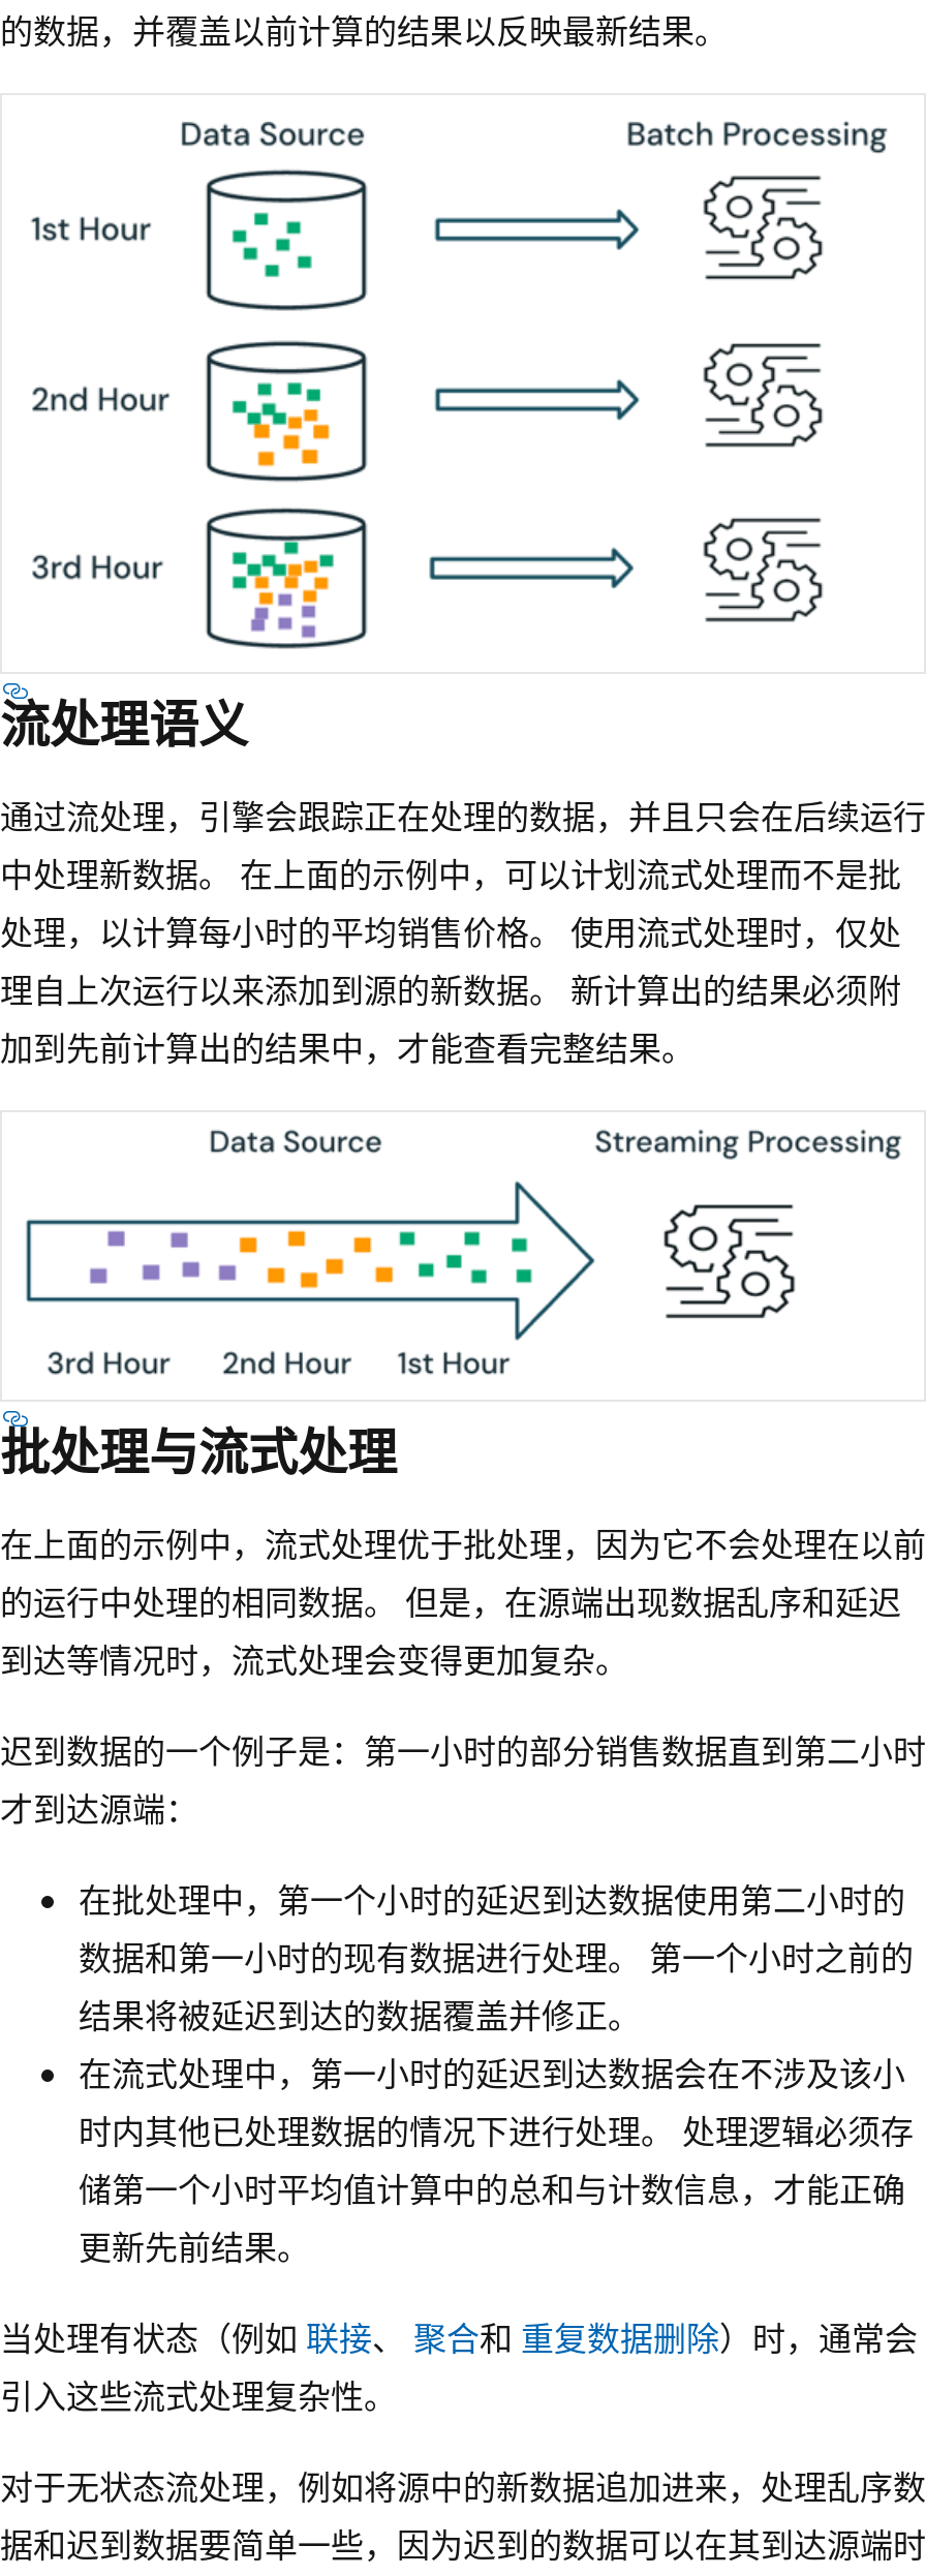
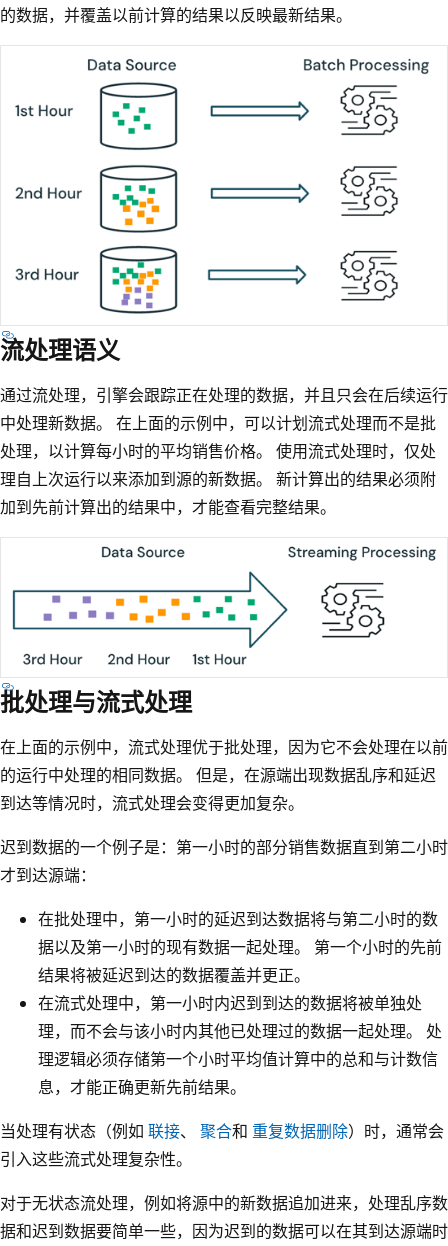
[79,1877,914,2270] 在批处理中，第一个小时的延迟到达数据使用第二小时的 | 数据和第一小时的现有数据进行处理。 第一个小时之前的 | 结果将被延迟到达的数据覆盖并修正。 | 在流式处理中，第一小时的延迟到达数据会在不涉及该小 | 时内其他已处理数据的情况下进行处理。 处理逻辑必须存 | 储第一个小时平均值计算中的总和与计数信息，才能正确 | 更新先前结果。 -> [38,908,442,1098] 在批处理中，第一小时的延迟到达数据将与第二小时的数 | 据以及第一小时的现有数据一起处理。 第一个小时的先前 | 结果将被延迟到达的数据覆盖并更正。 | 在流式处理中，第一小时内迟到到达的数据将被单独处 | 理，而不会与该小时内其他已处理过的数据一起处理。 处 | 理逻辑必须存储第一个小时平均值计算中的总和与计数信 | 息，才能正确更新先前结果。

